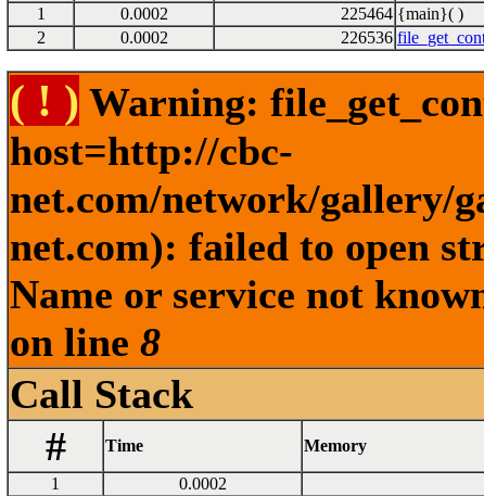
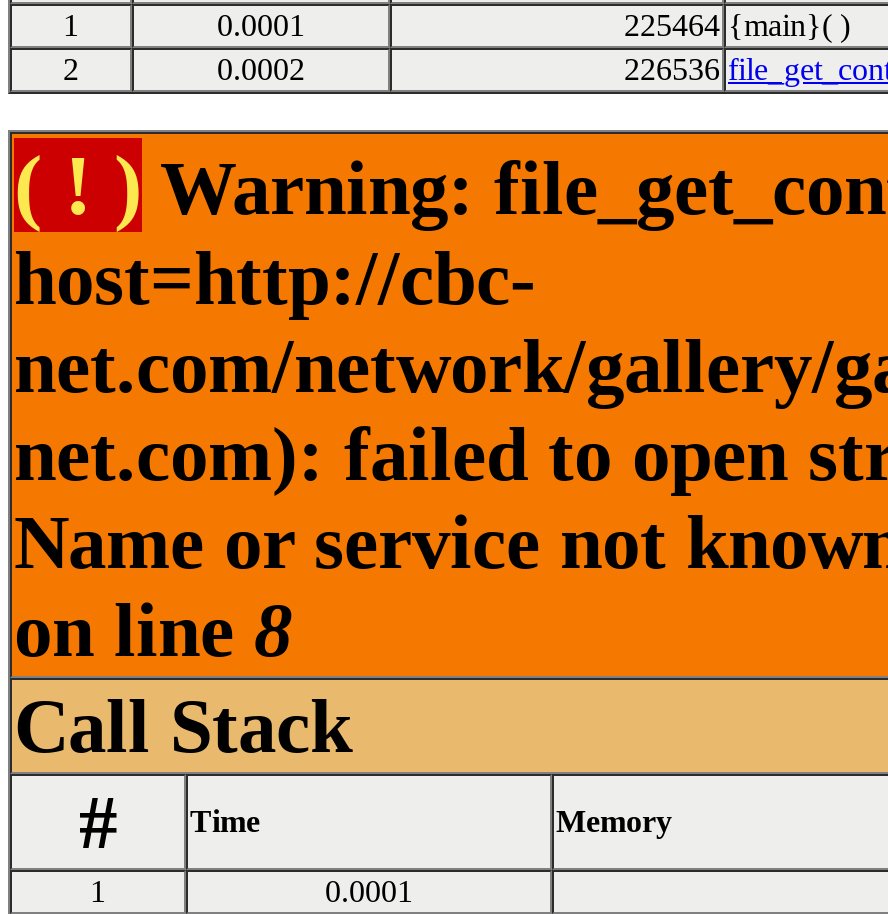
[120,4,168,23] 0.0002 -> [217,8,305,42] 0.0001
[179,474,226,493] 0.0002 -> [325,874,413,908] 0.0001

